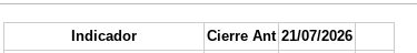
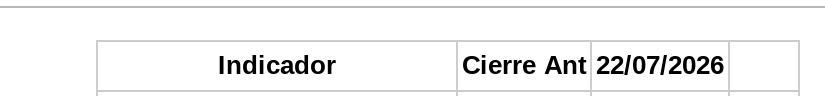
[207,27,353,44] Cierre Ant 21/07/2026 -> [462,50,724,80] Cierre Ant 22/07/2026

